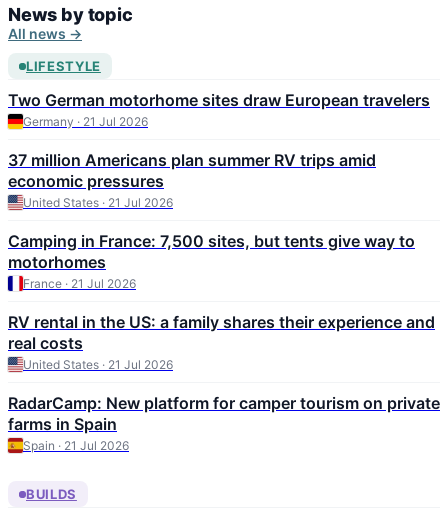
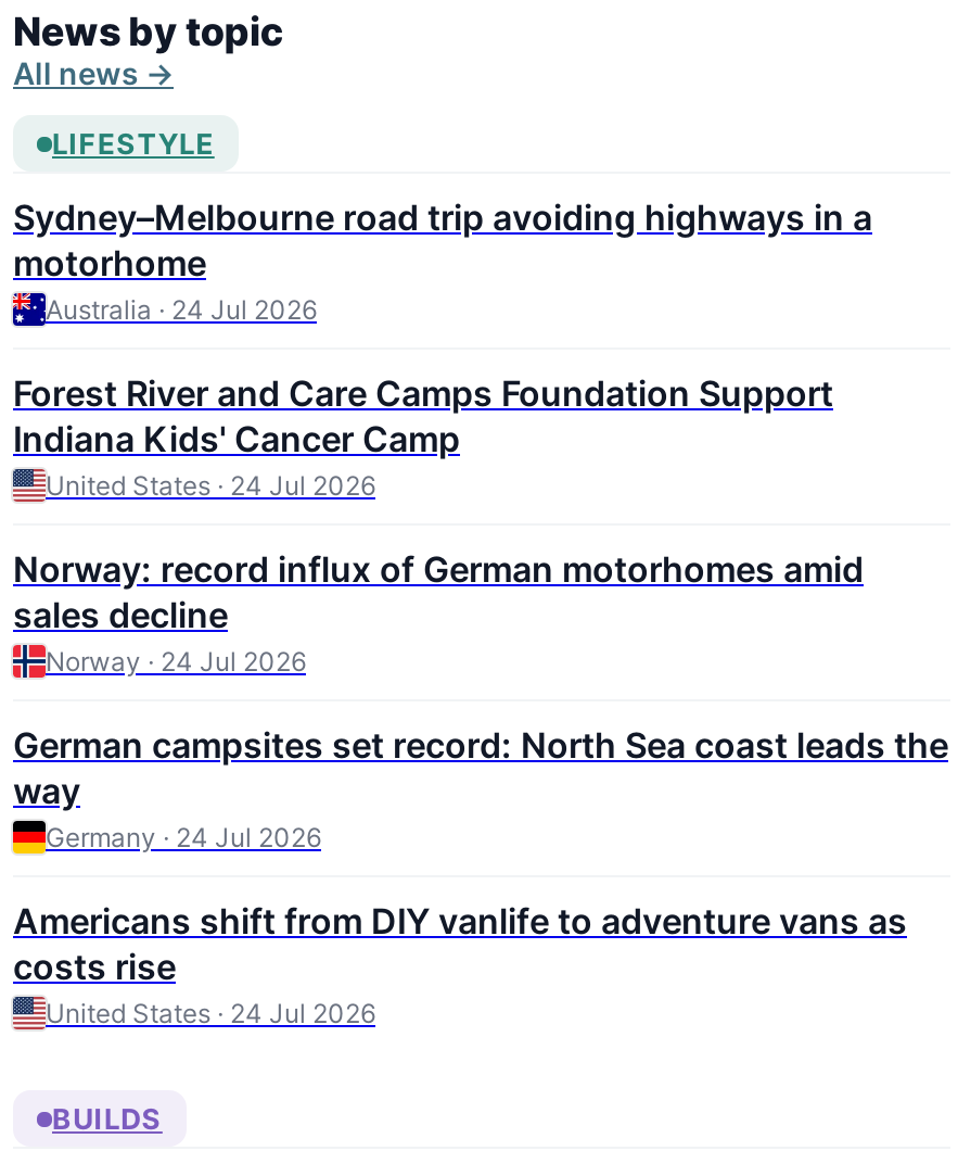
[8,90,430,129] Two German motorhome sites draw European travelers | Germany · 21 Jul 2026 -> [13,195,872,326] Sydney–Melbourne road trip avoiding highways in a | motorhome | Australia · 24 Jul 2026
[8,150,376,210] 37 million Americans plan summer RV trips amid | economic pressures | United States · 21 Jul 2026 -> [13,371,833,502] Forest River and Care Camps Foundation Support | Indiana Kids' Cancer Camp | United States · 24 Jul 2026
[8,231,415,291] Camping in France: 7,500 sites, but tents give way to | motorhomes | France · 21 Jul 2026 -> [13,547,864,678] Norway: record influx of German motorhomes amid | sales decline | Norway · 24 Jul 2026
[8,312,435,372] RV rental in the US: a family shares their experience and | real costs | United States · 21 Jul 2026 -> [13,723,948,853] German campsites set record: North Sea coast leads the | way | Germany · 24 Jul 2026
[8,393,440,453] RadarCamp: New platform for camper tourism on private | farms in Spain | Spain · 21 Jul 2026 -> [13,899,907,1029] Americans shift from DIY vanlife to adventure vans as | costs rise | United States · 24 Jul 2026

